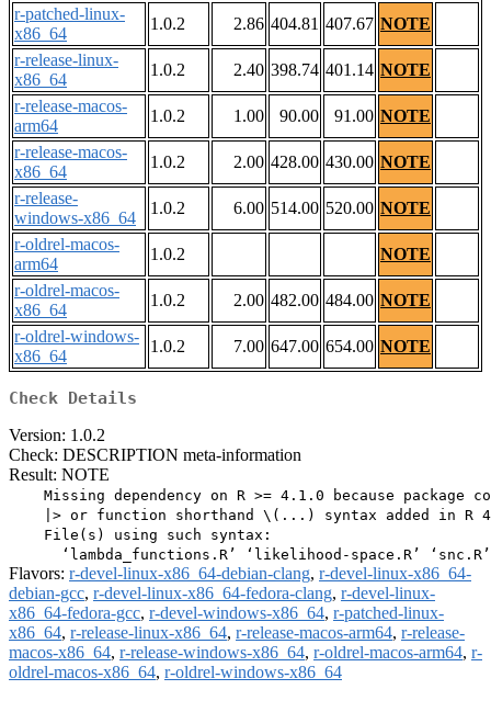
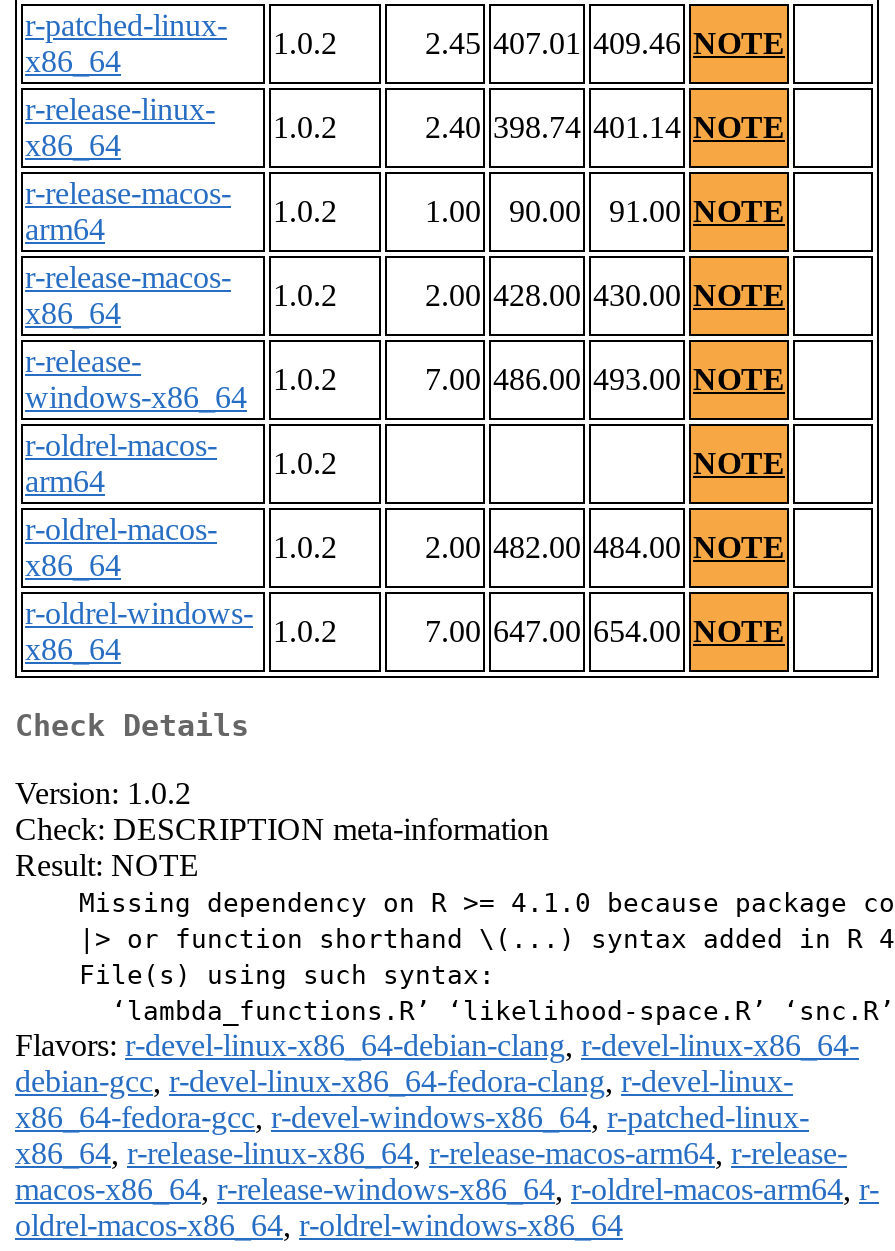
[233,15,431,33] 2.86 404.81 407.67 NOTE -> [425,27,785,61] 2.45 407.01 409.46 NOTE
[233,199,431,218] 6.00 514.00 520.00 NOTE -> [425,363,785,397] 7.00 486.00 493.00 NOTE

